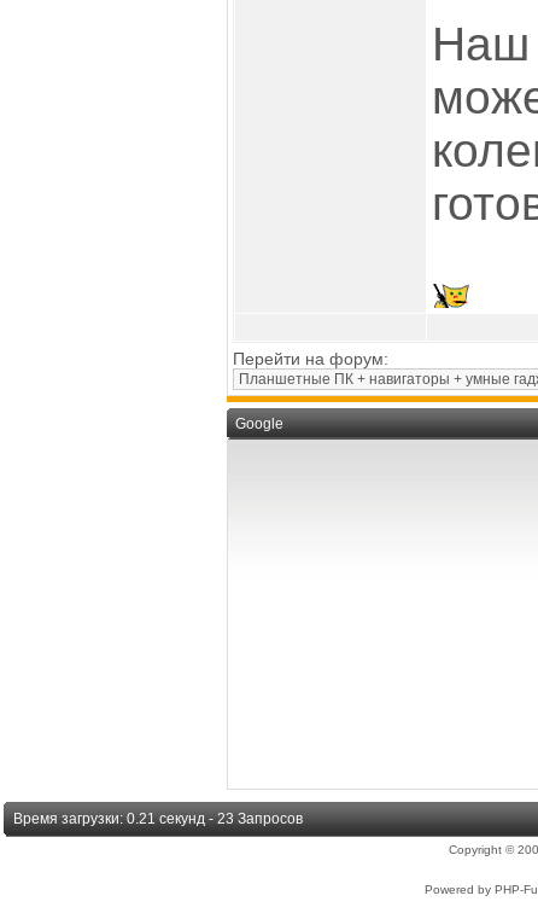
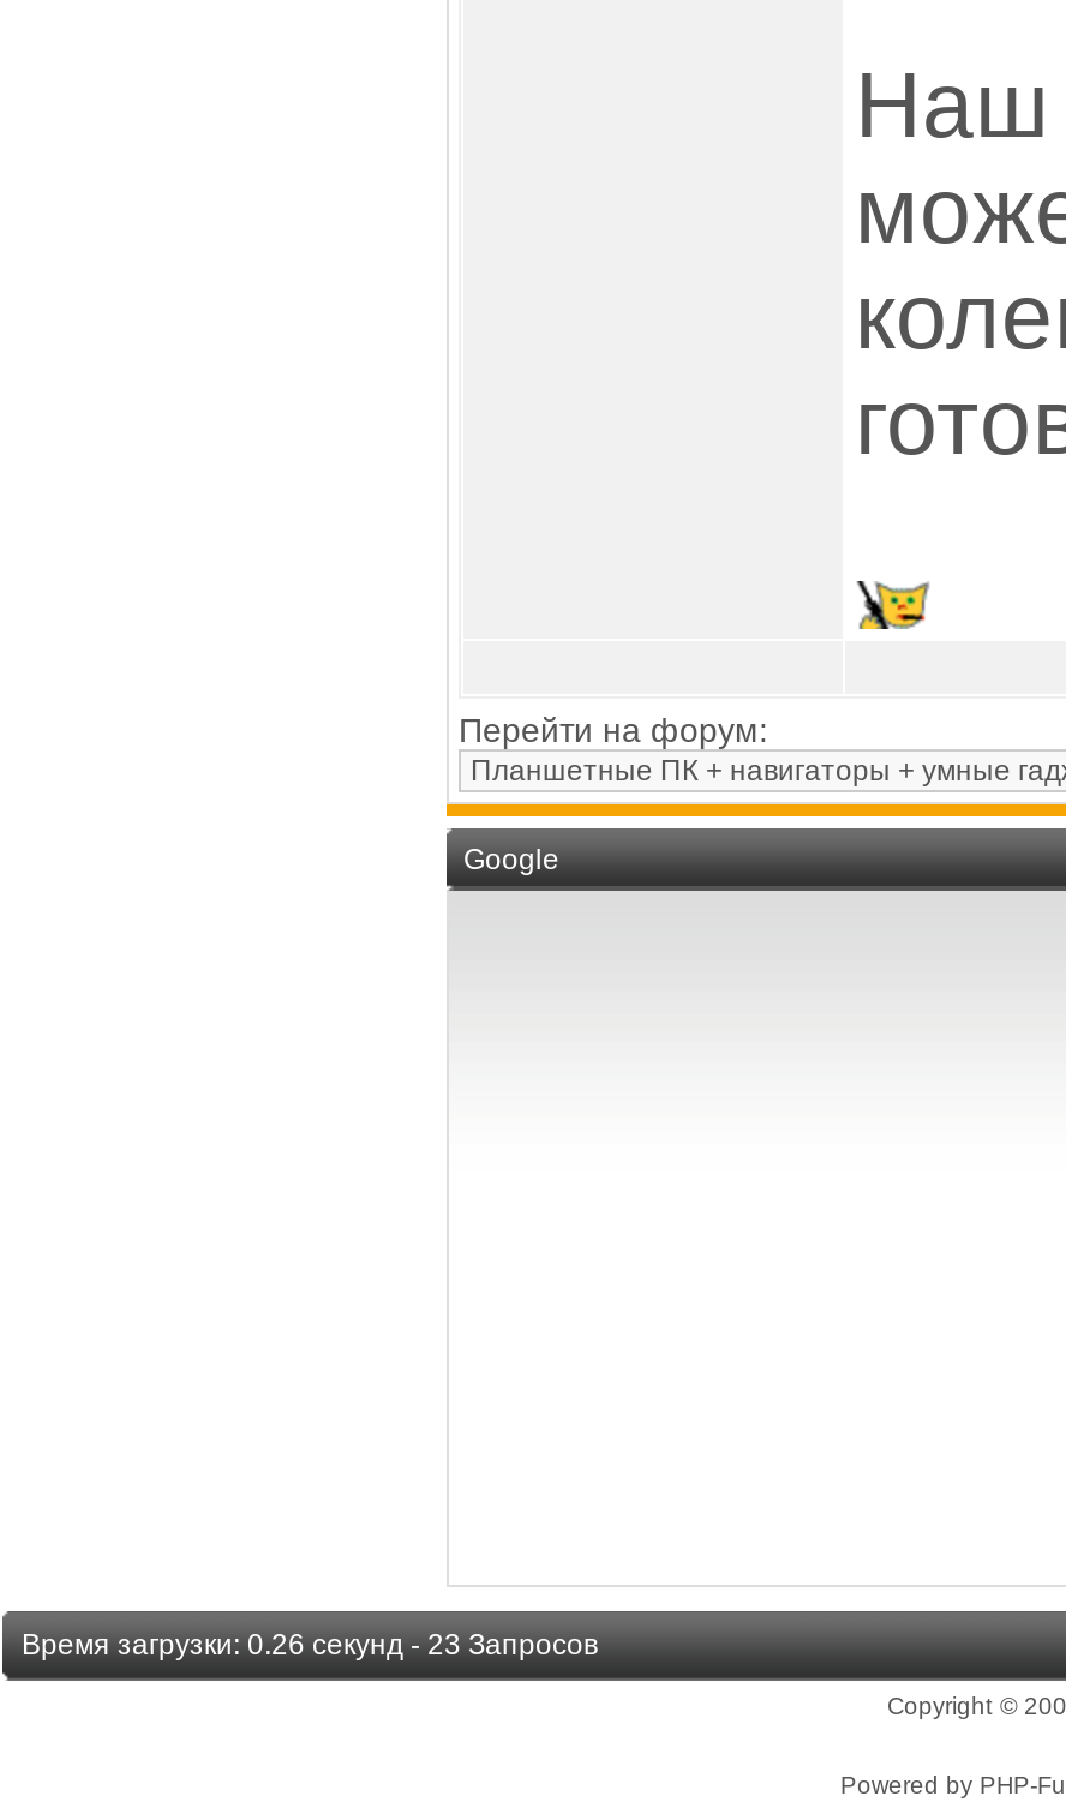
[13,810,303,827] Время загрузки: 0.21 секунд - 23 Запросов -> [22,1628,598,1662] Время загрузки: 0.26 секунд - 23 Запросов

